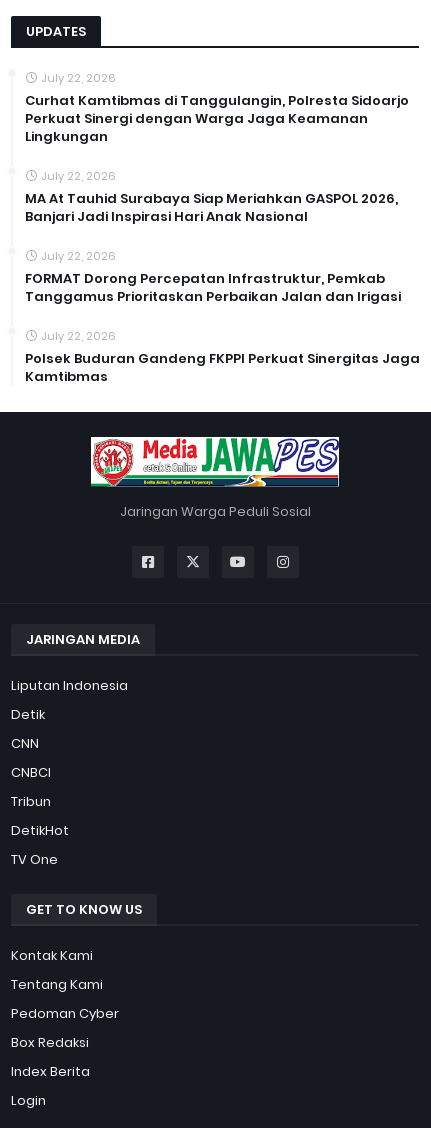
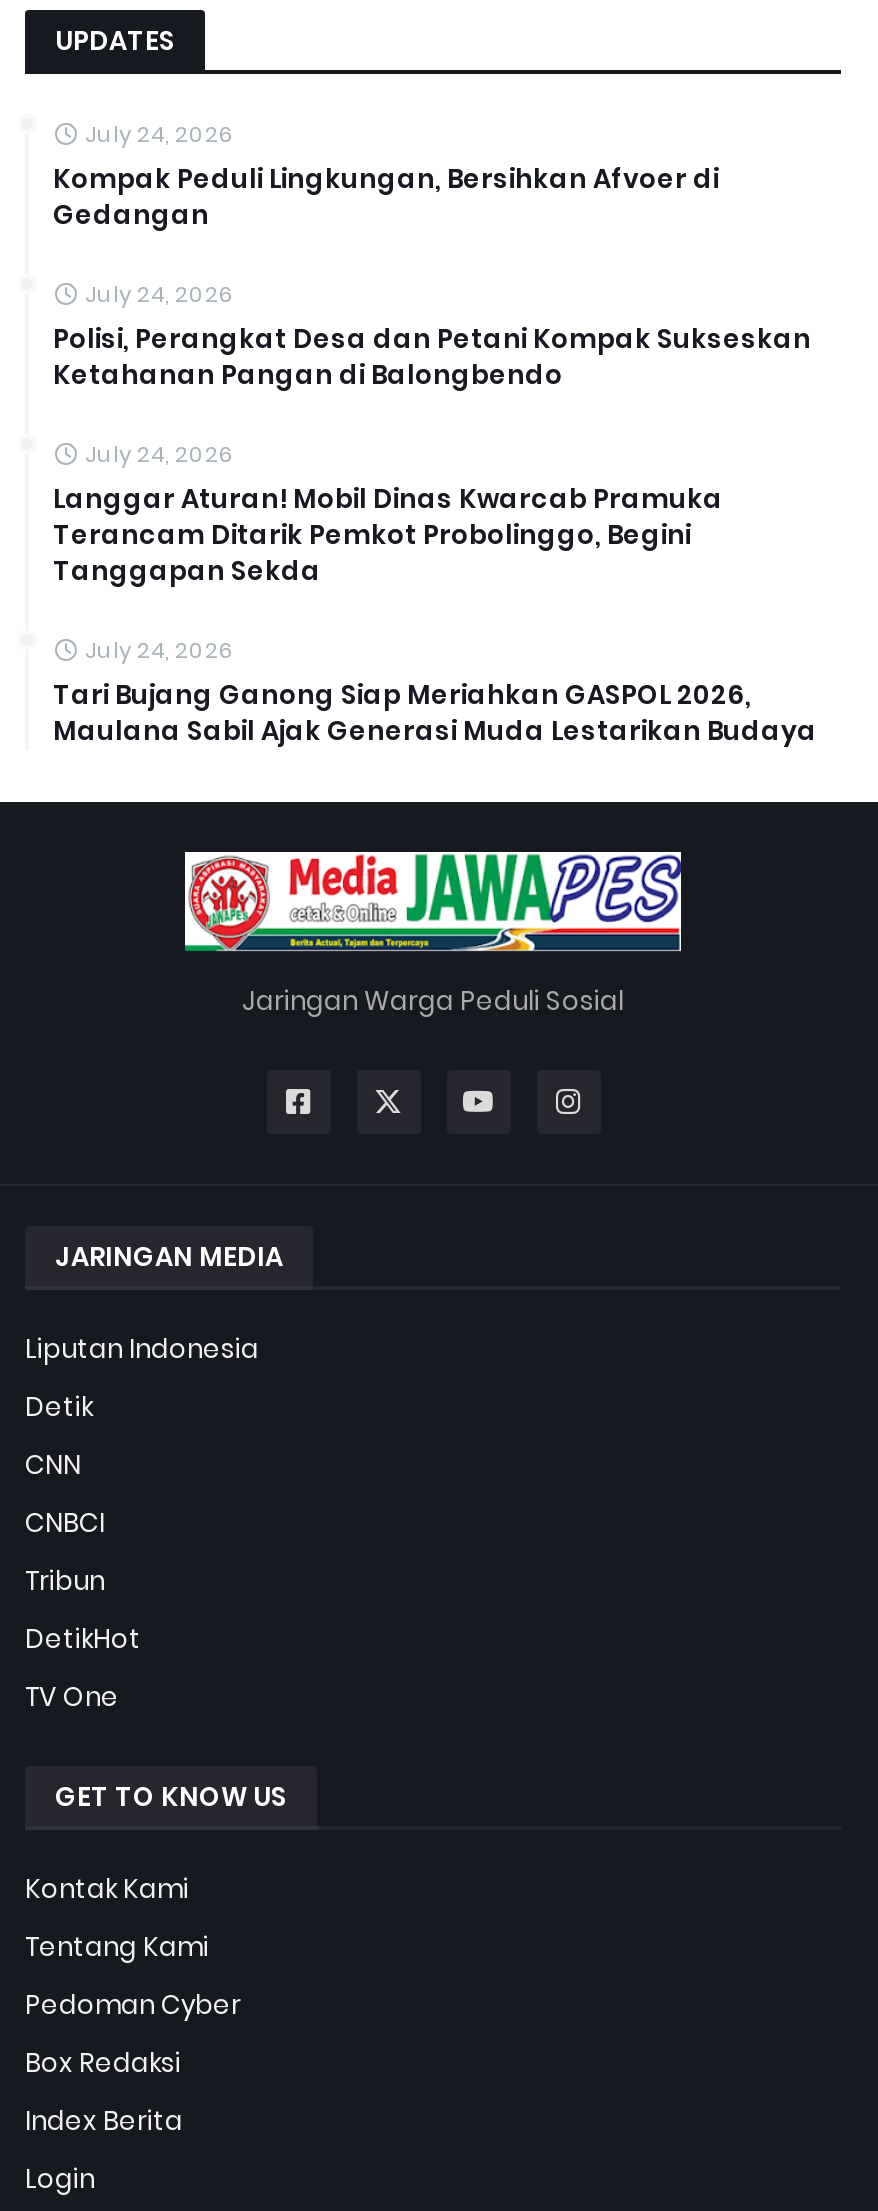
[25,70,409,146] July 22, 2026 | Curhat Kamtibmas di Tanggulangin, Polresta Sidoarjo | Perkuat Sinergi dengan Warga Jaga Keamanan | Lingkungan -> [53,118,719,234] July 24, 2026 | Kompak Peduli Lingkungan, Bersihkan Afvoer di | Gedangan
[25,168,398,226] July 22, 2026 | MA At Tauhid Surabaya Siap Meriahkan GASPOL 2026, | Banjari Jadi Inspirasi Hari Anak Nasional -> [53,278,811,394] July 24, 2026 | Polisi, Perangkat Desa dan Petani Kompak Sukseskan | Ketahanan Pangan di Balongbendo
[25,248,401,306] July 22, 2026 | FORMAT Dorong Percepatan Infrastruktur, Pemkab | Tanggamus Prioritaskan Perbaikan Jalan dan Irigasi -> [53,438,723,590] July 24, 2026 | Langgar Aturan! Mobil Dinas Kwarcab Pramuka | Terancam Ditarik Pemkot Probolinggo, Begini | Tanggapan Sekda
[25,328,420,386] July 22, 2026 | Polsek Buduran Gandeng FKPPI Perkuat Sinergitas Jaga | Kamtibmas -> [53,634,817,750] July 24, 2026 | Tari Bujang Ganong Siap Meriahkan GASPOL 2026, | Maulana Sabil Ajak Generasi Muda Lestarikan Budaya

